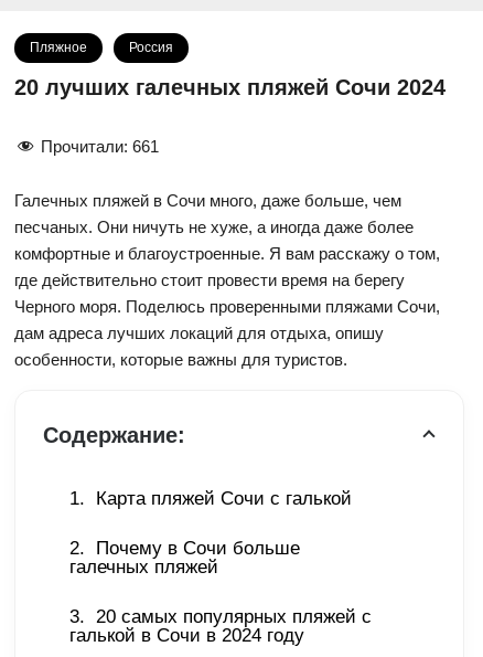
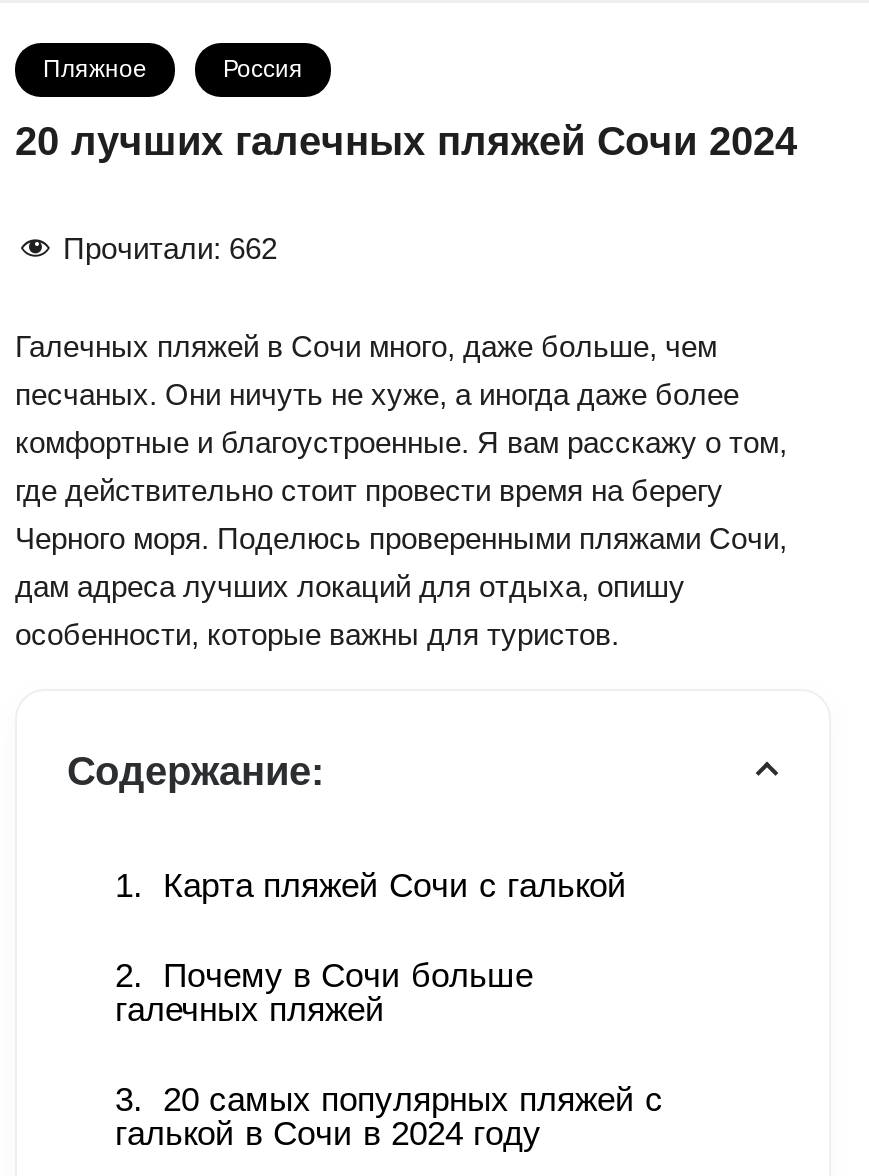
[41,137,159,156] Прочитали: 661 -> [63,231,277,265] Прочитали: 662

